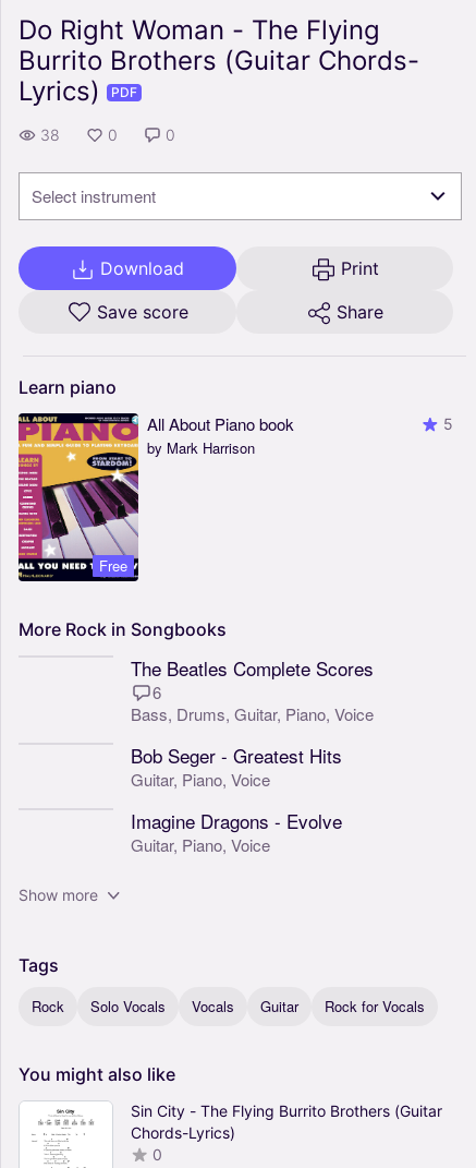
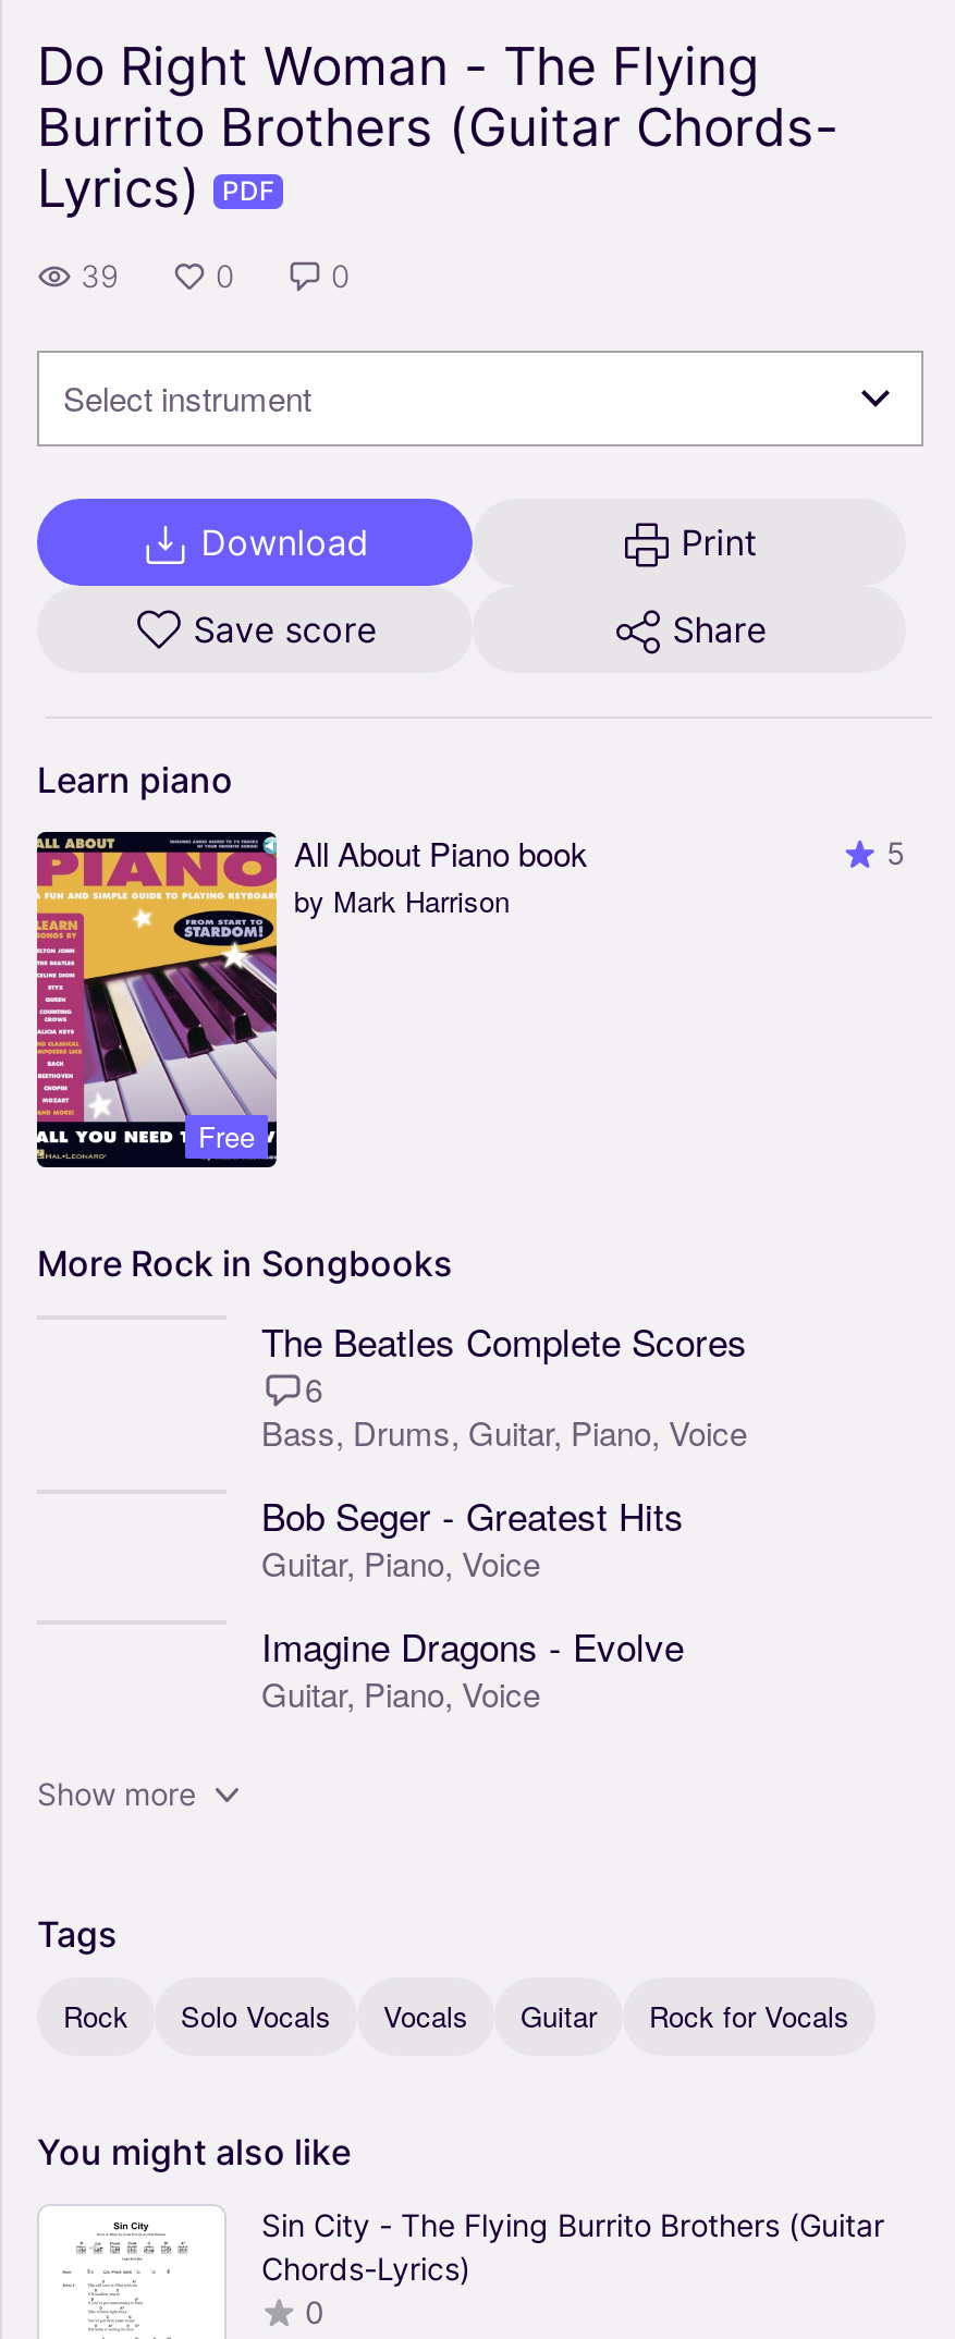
[40,126,60,144] 38 -> [81,258,120,295] 39

